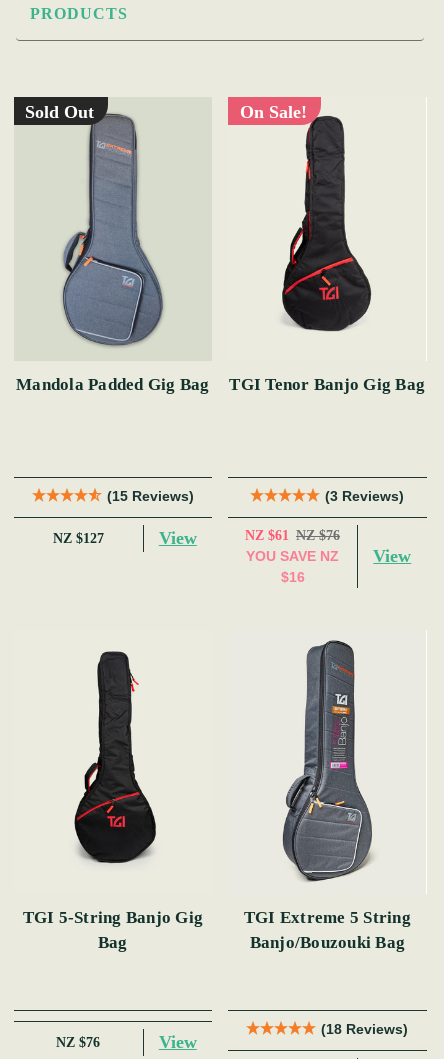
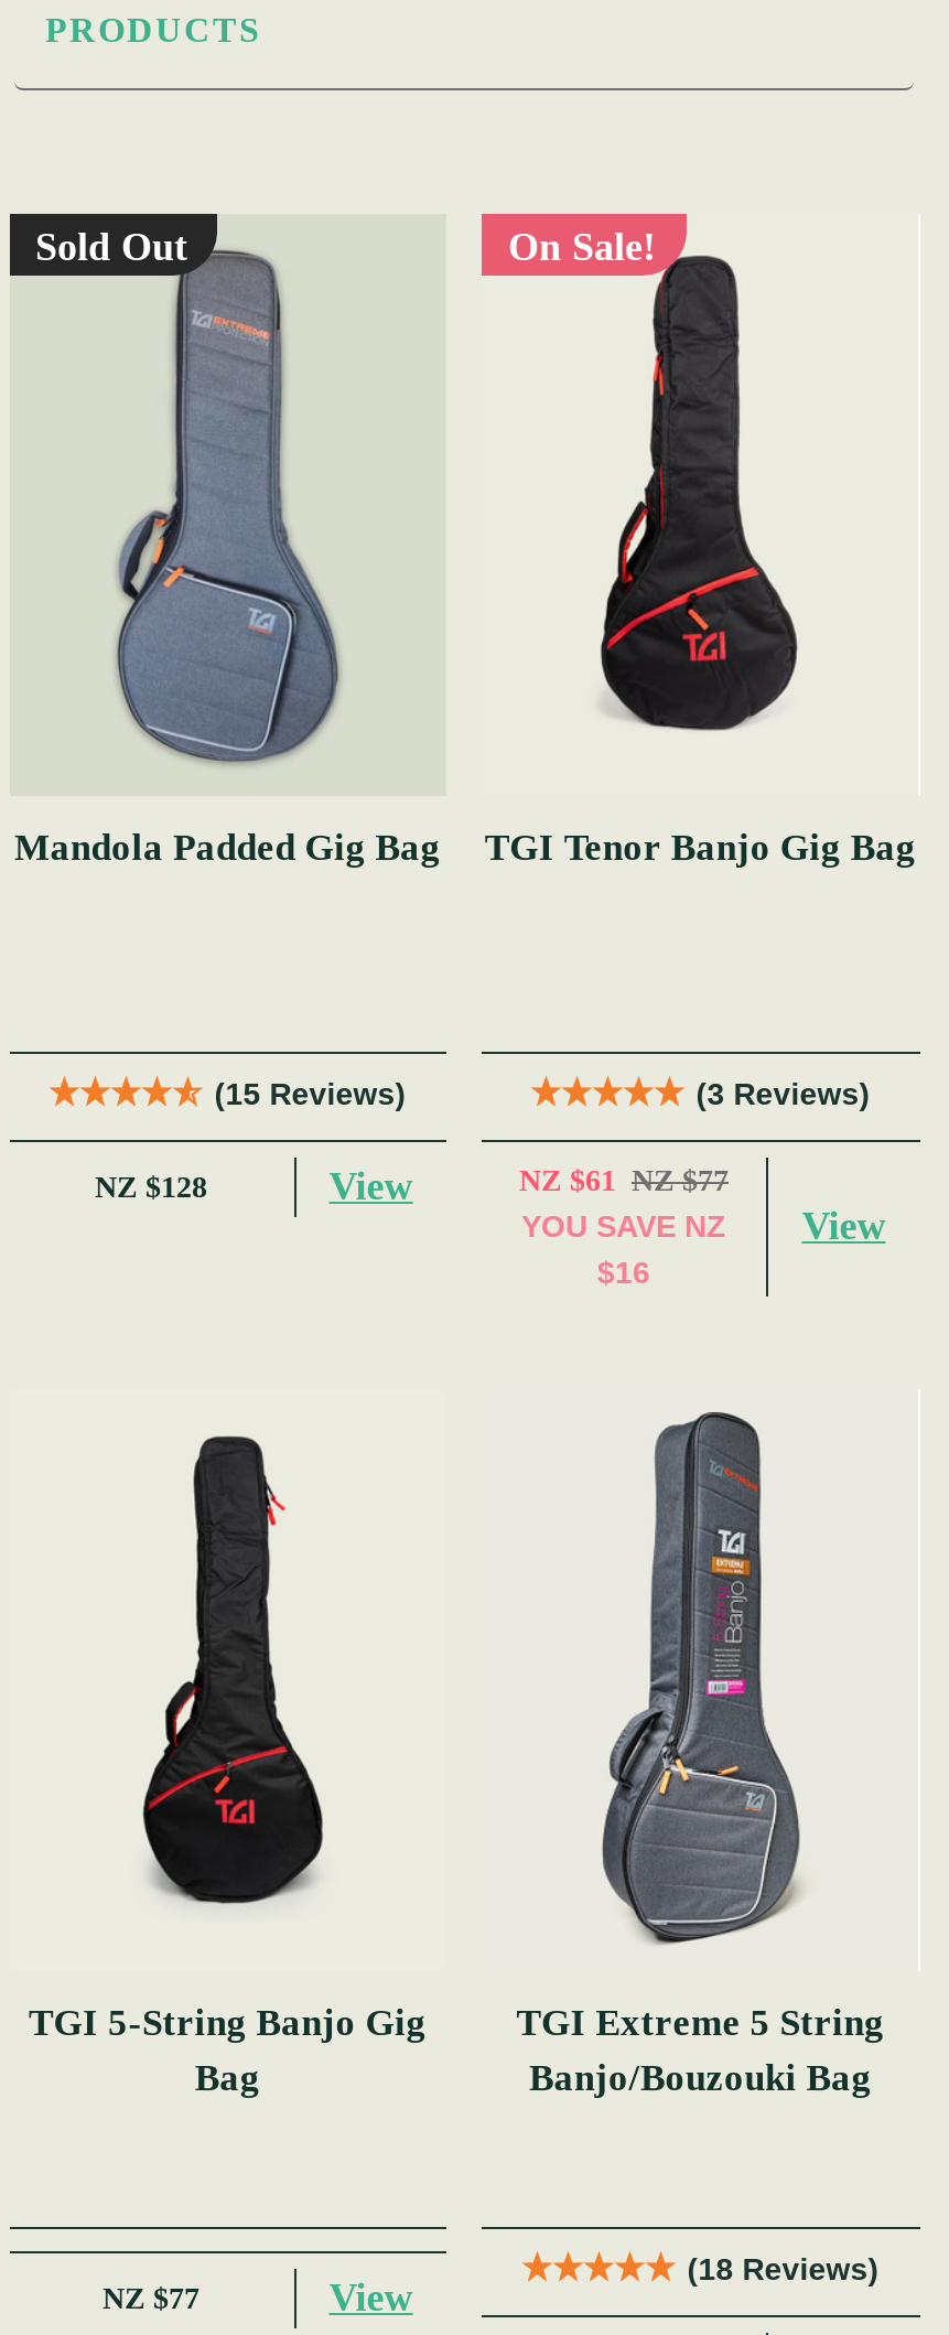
[52,531,103,546] NZ $127 -> [95,1171,207,1204] NZ $128
[245,528,340,543] NZ $61 NZ $76 -> [519,1165,729,1198] NZ $61 NZ $77
[56,1035,100,1050] NZ $76 -> [103,2283,199,2316] NZ $77

